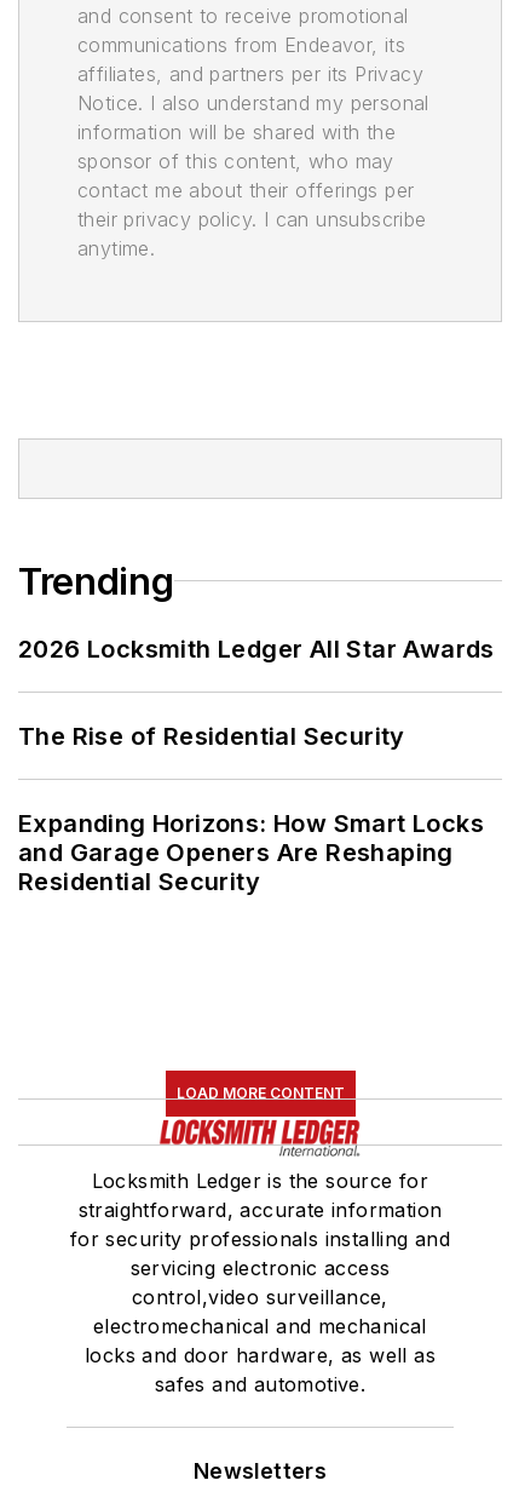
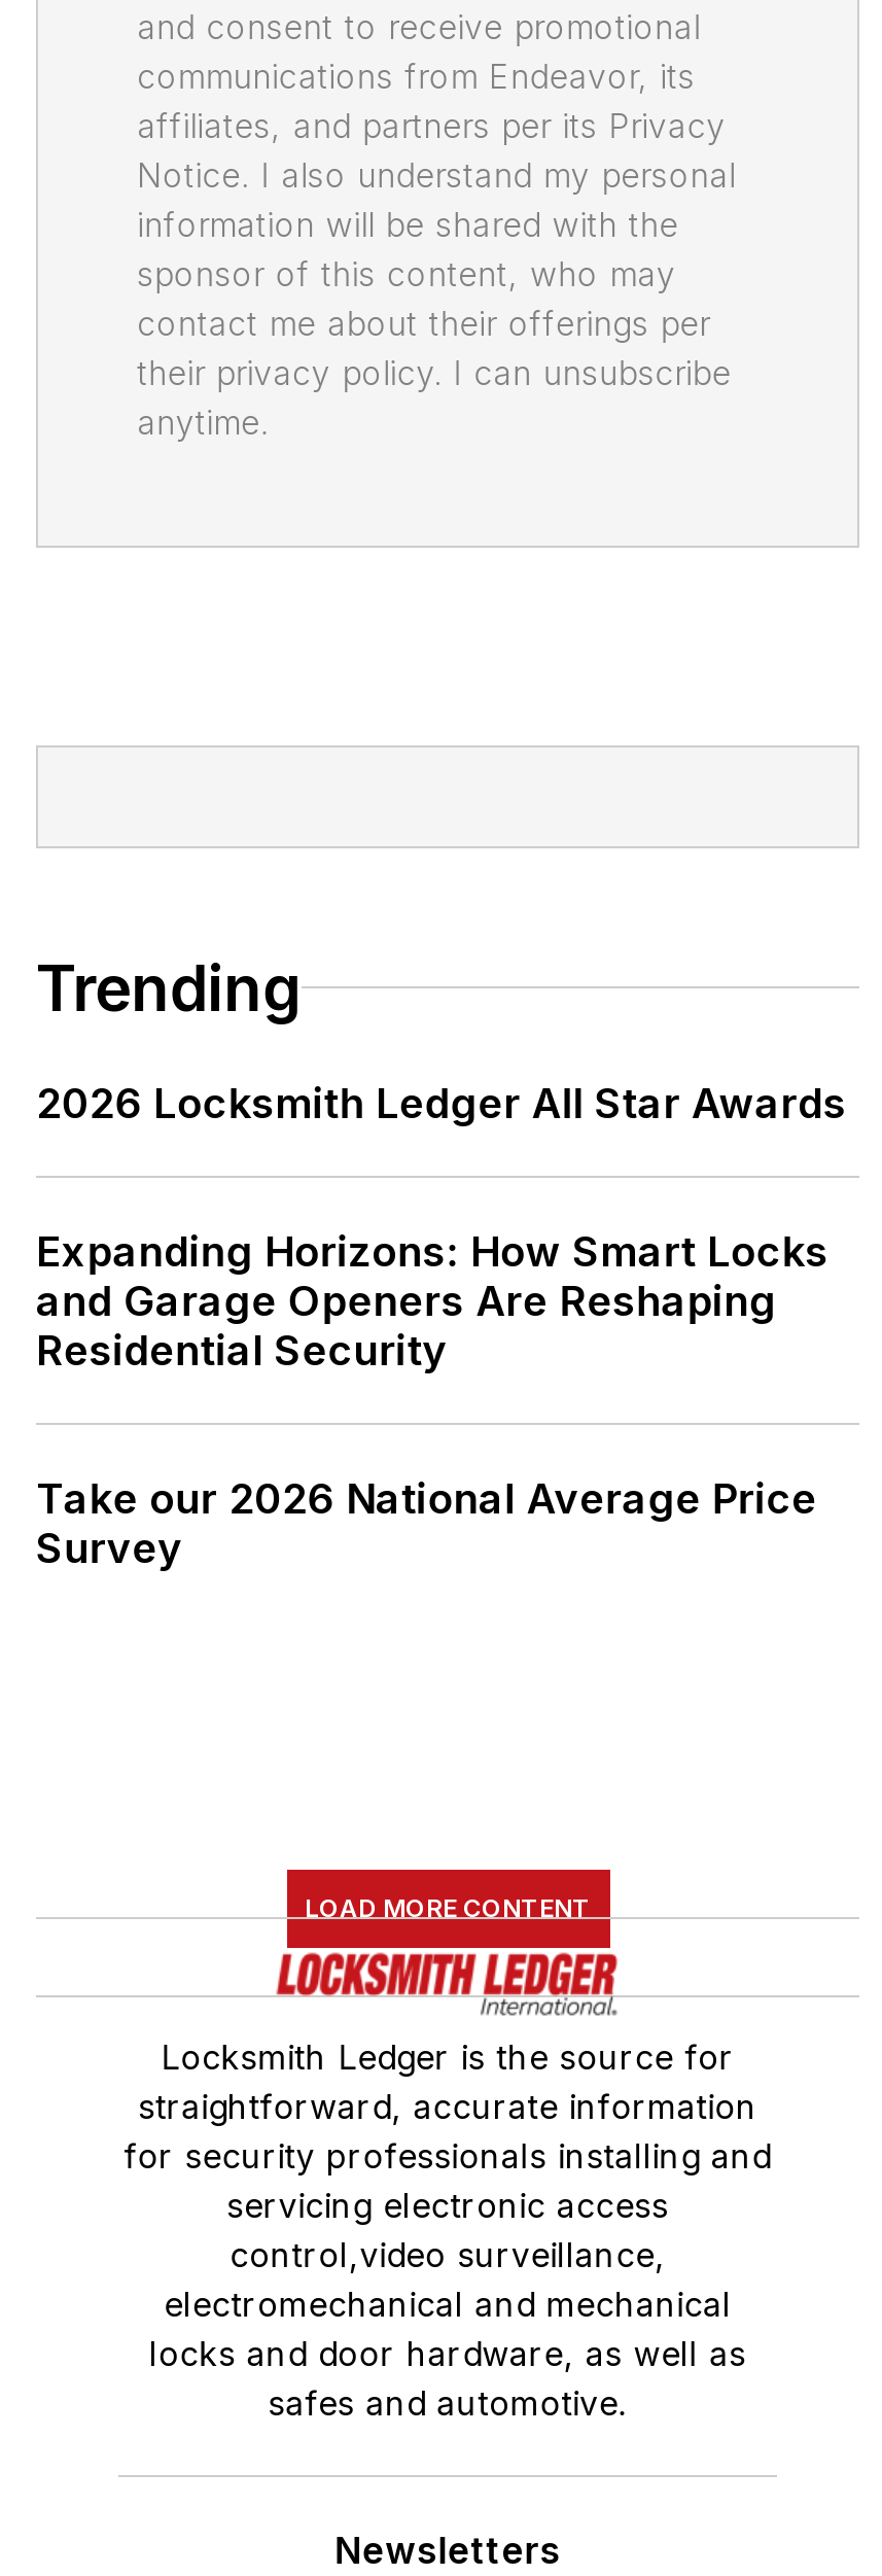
[18,721,405,750] The Rise of Residential Security -> none
moved [18,809,484,896] -> [36,1226,828,1375]: Expanding Horizons: How Smart Locks | and Garage Openers Are Reshaping | Residential Security
none -> [36,1474,817,1572] Take our 2026 National Average Price | Survey

